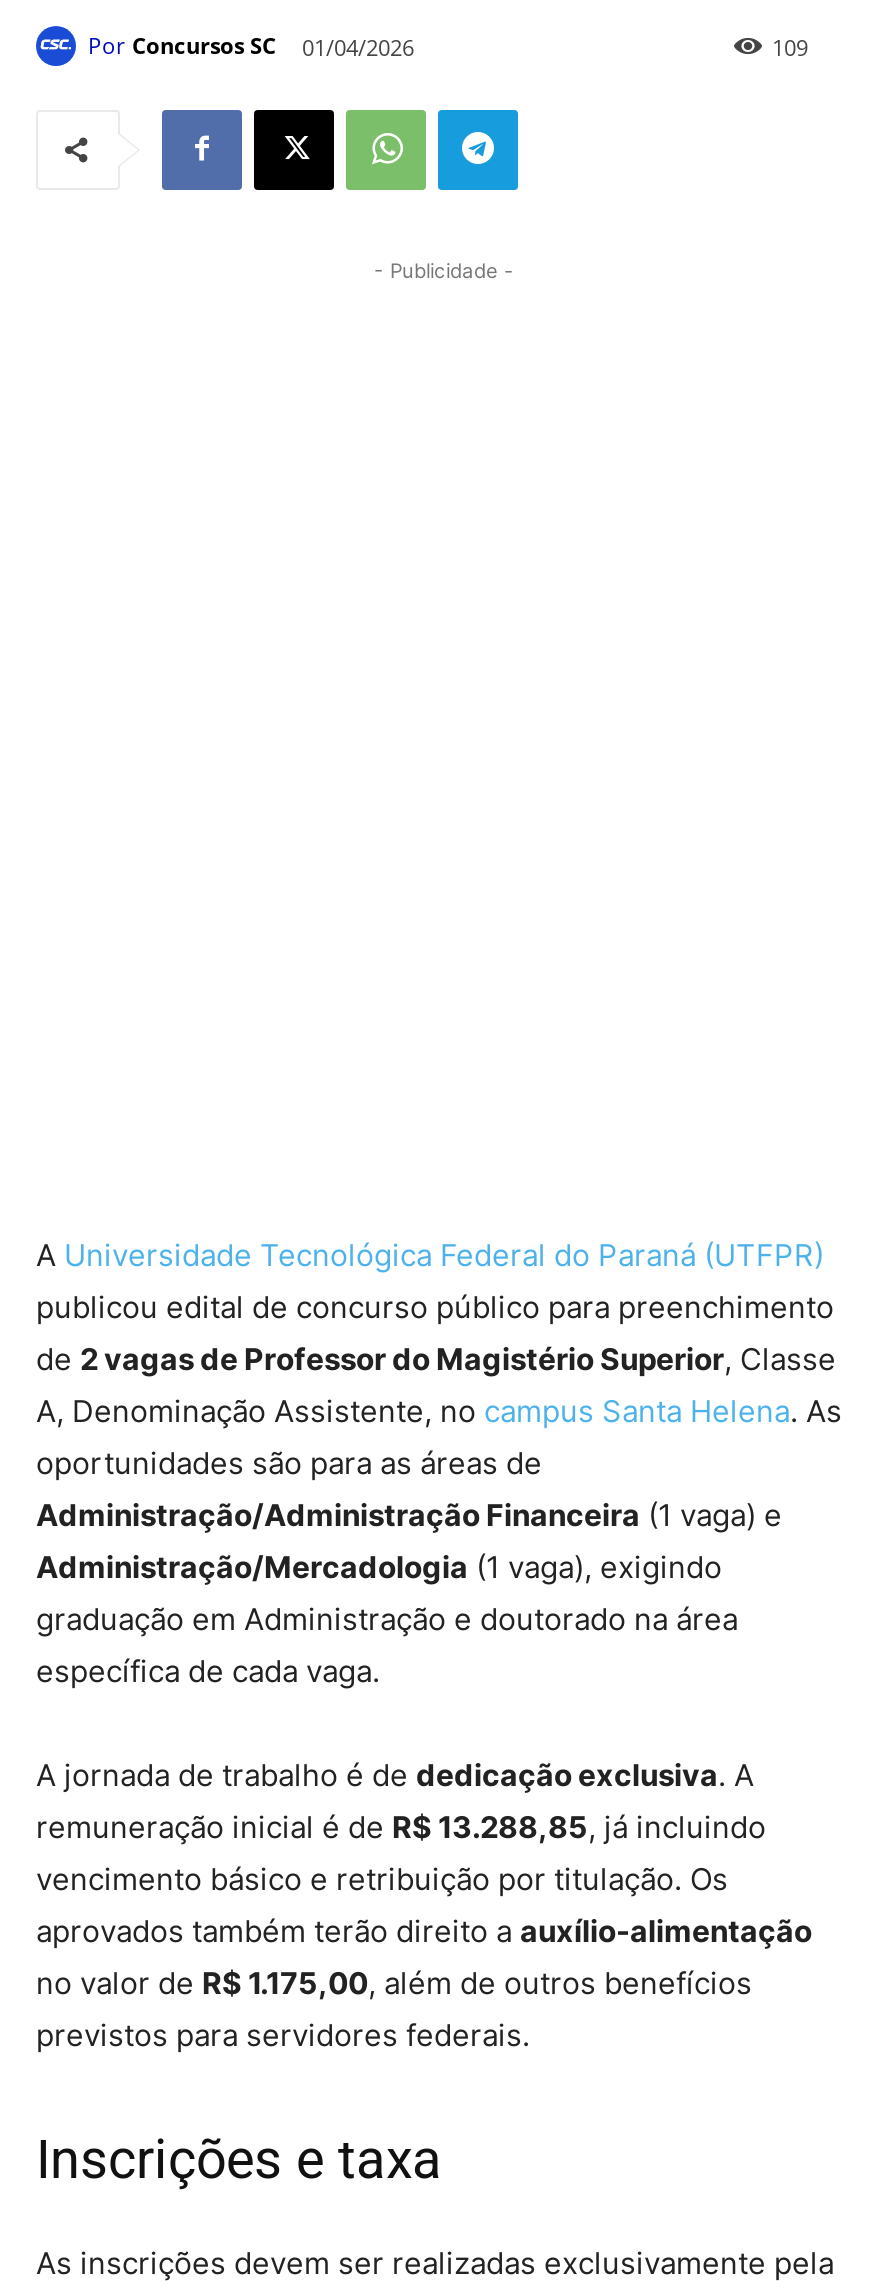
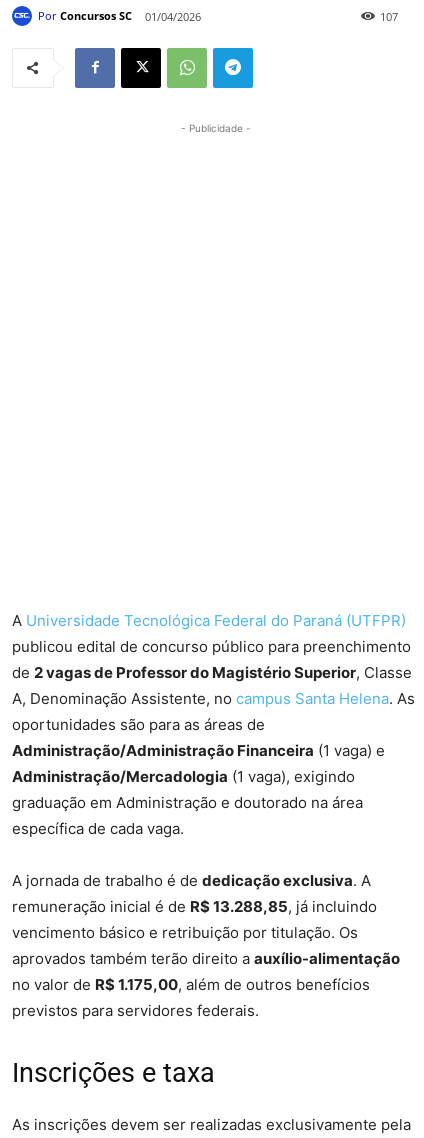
[772,32,808,62] 109 -> [380,9,398,24] 107

